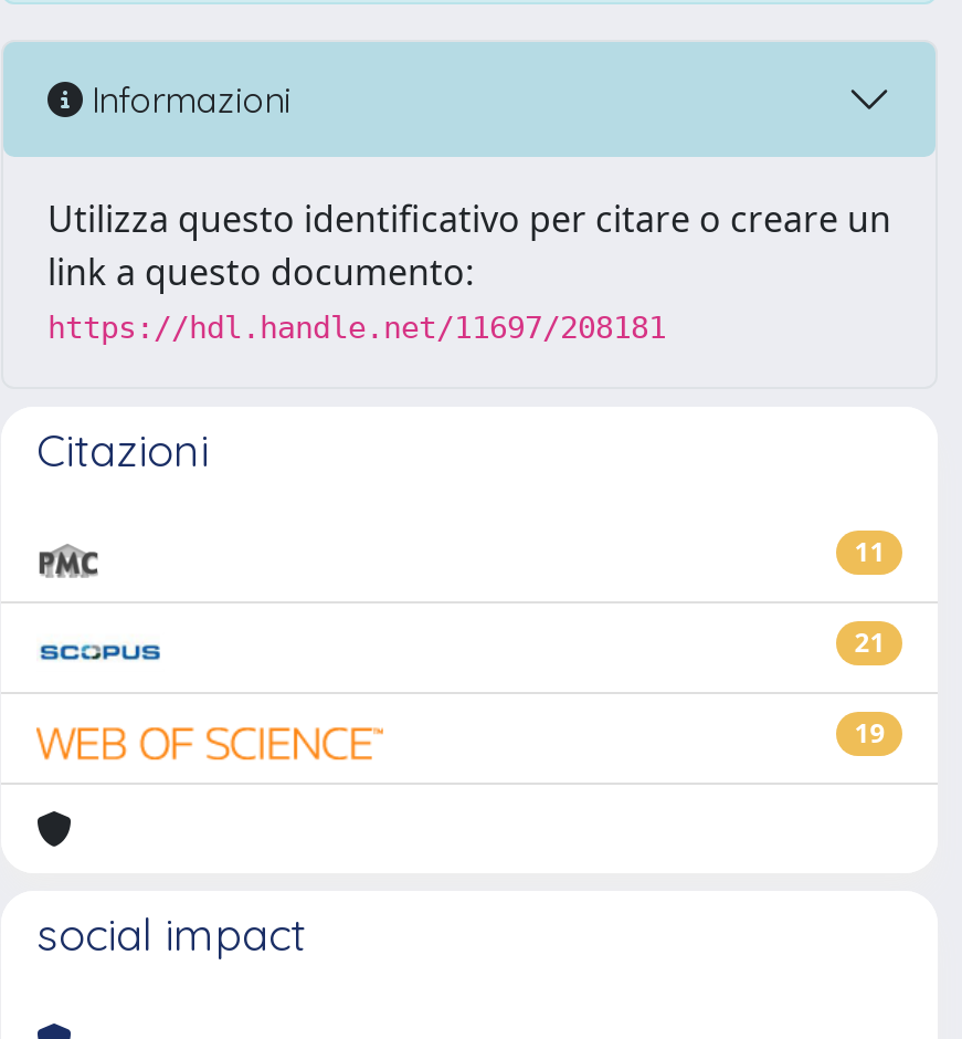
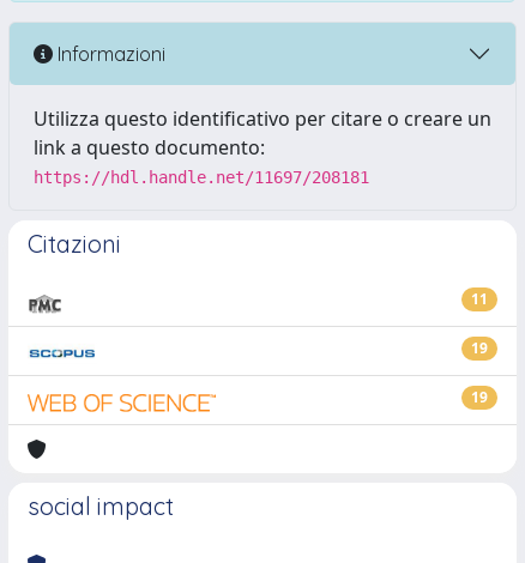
[854,624,885,661] 21 -> [471,338,488,358] 19

